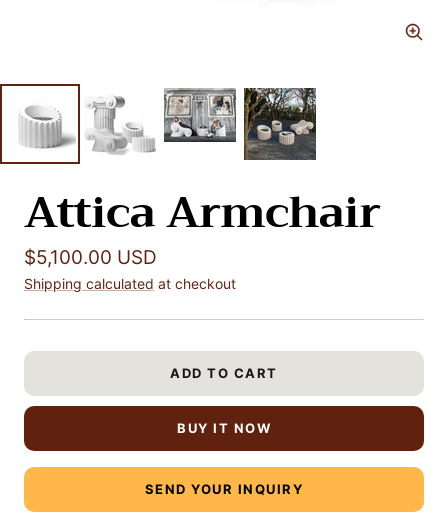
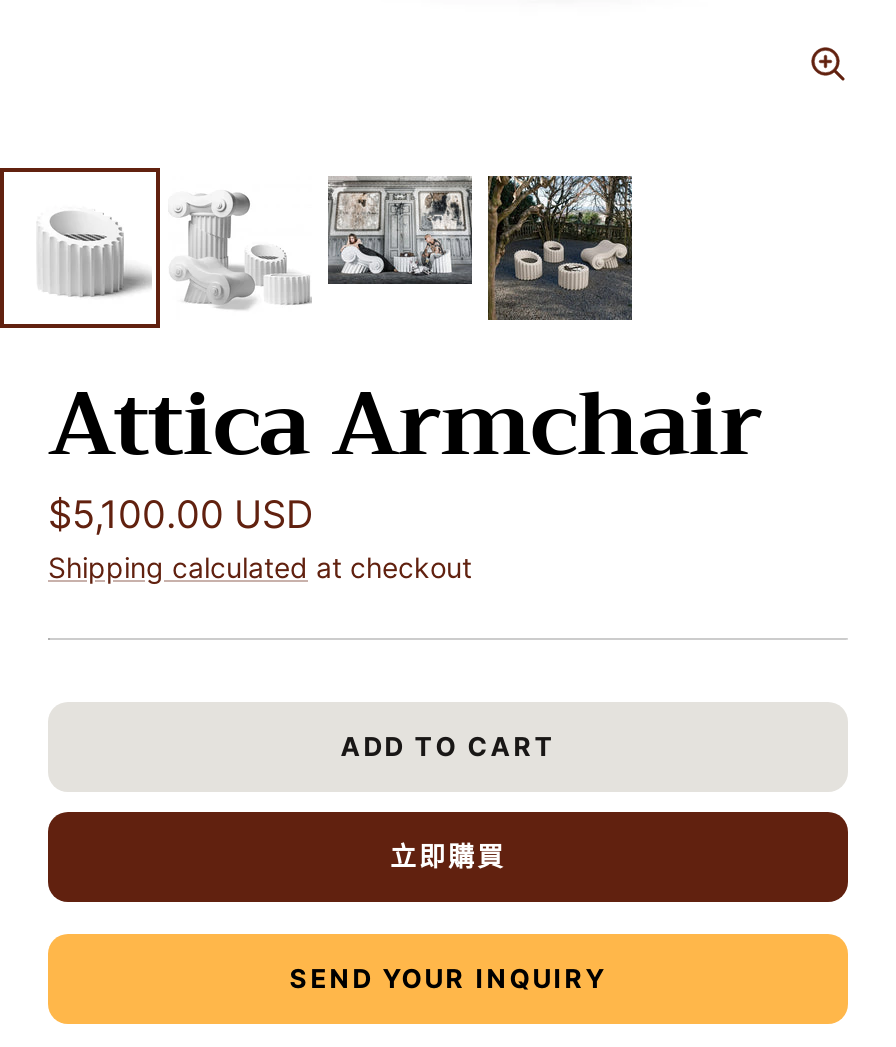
[177,420,271,436] BUY IT NOW -> [390,840,506,872] 立即購買

